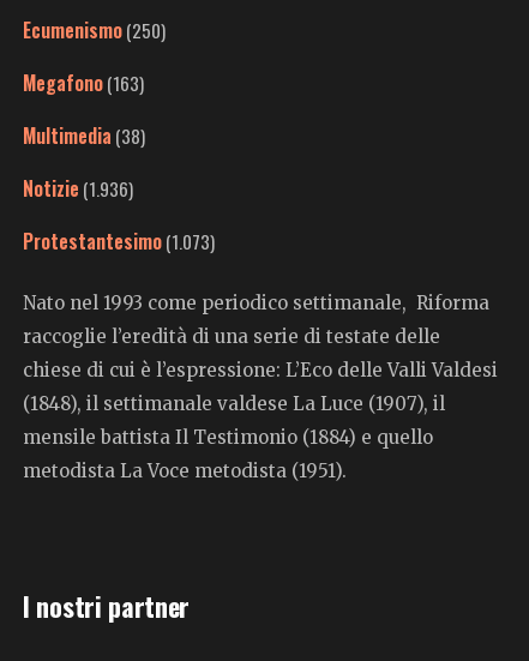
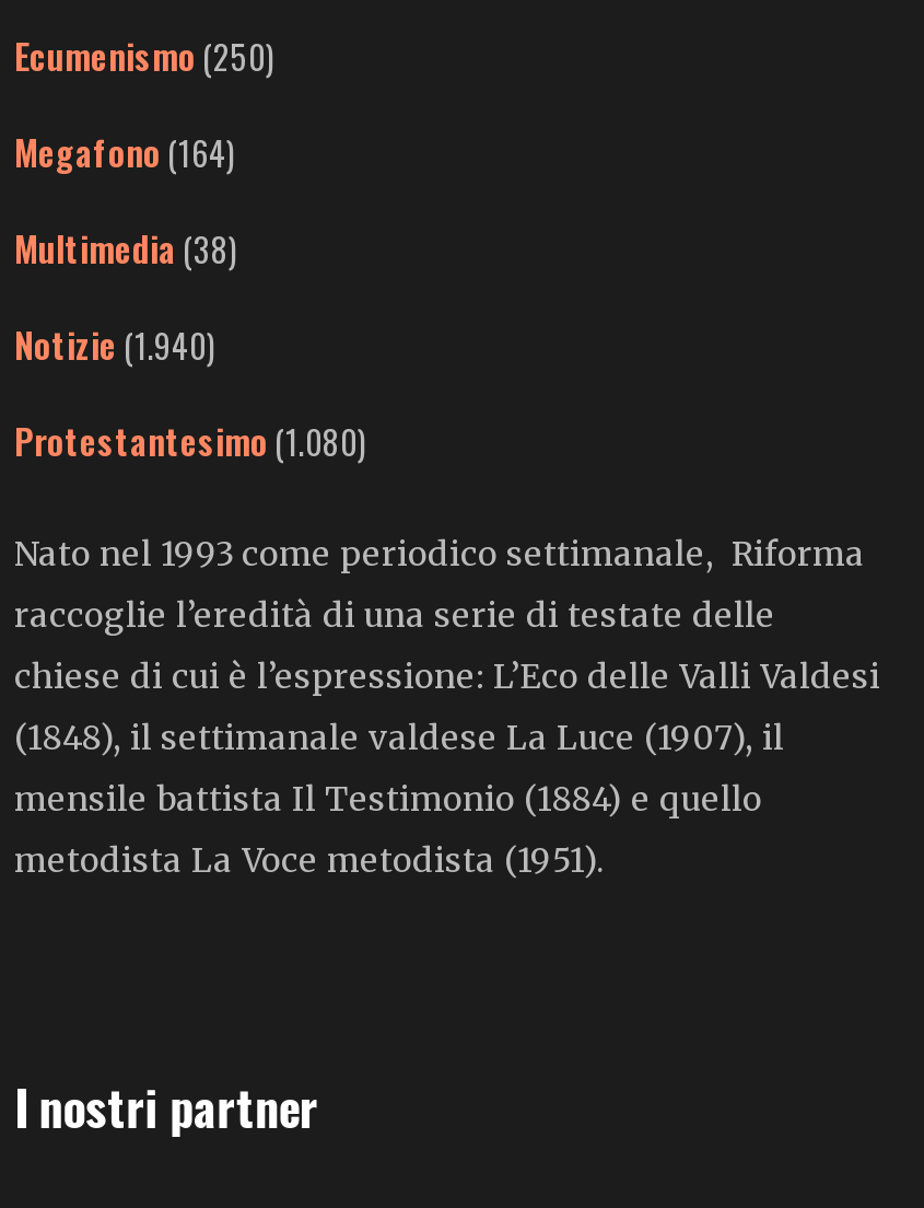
[23,68,144,97] Megafono (163) -> [14,126,235,178] Megafono (164)
[23,174,133,203] Notizie (1.936) -> [14,318,215,371] Notizie (1.940)
[23,227,215,256] Protestantesimo (1.073) -> [14,415,366,467] Protestantesimo (1.080)

